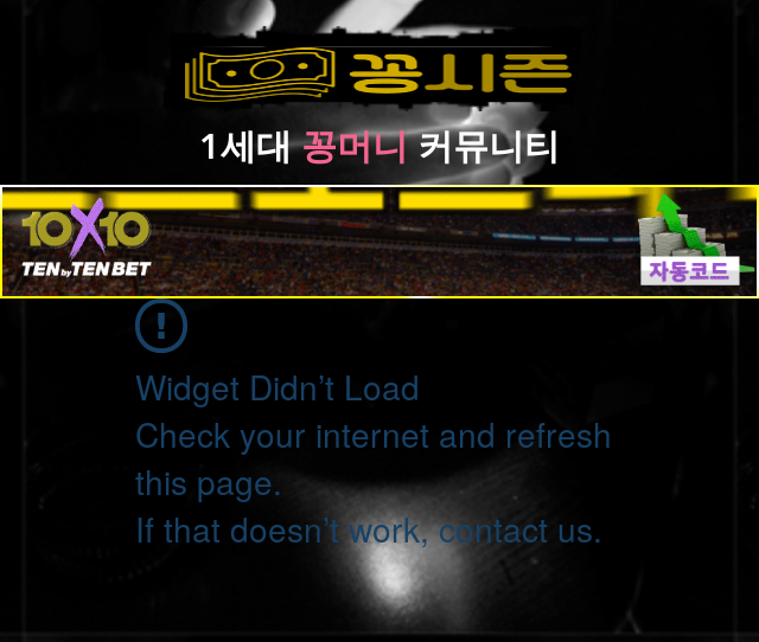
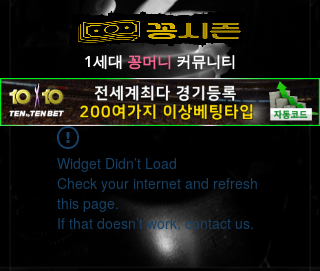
[7,182,752,301] [image] -> [3,77,317,127] [image]

